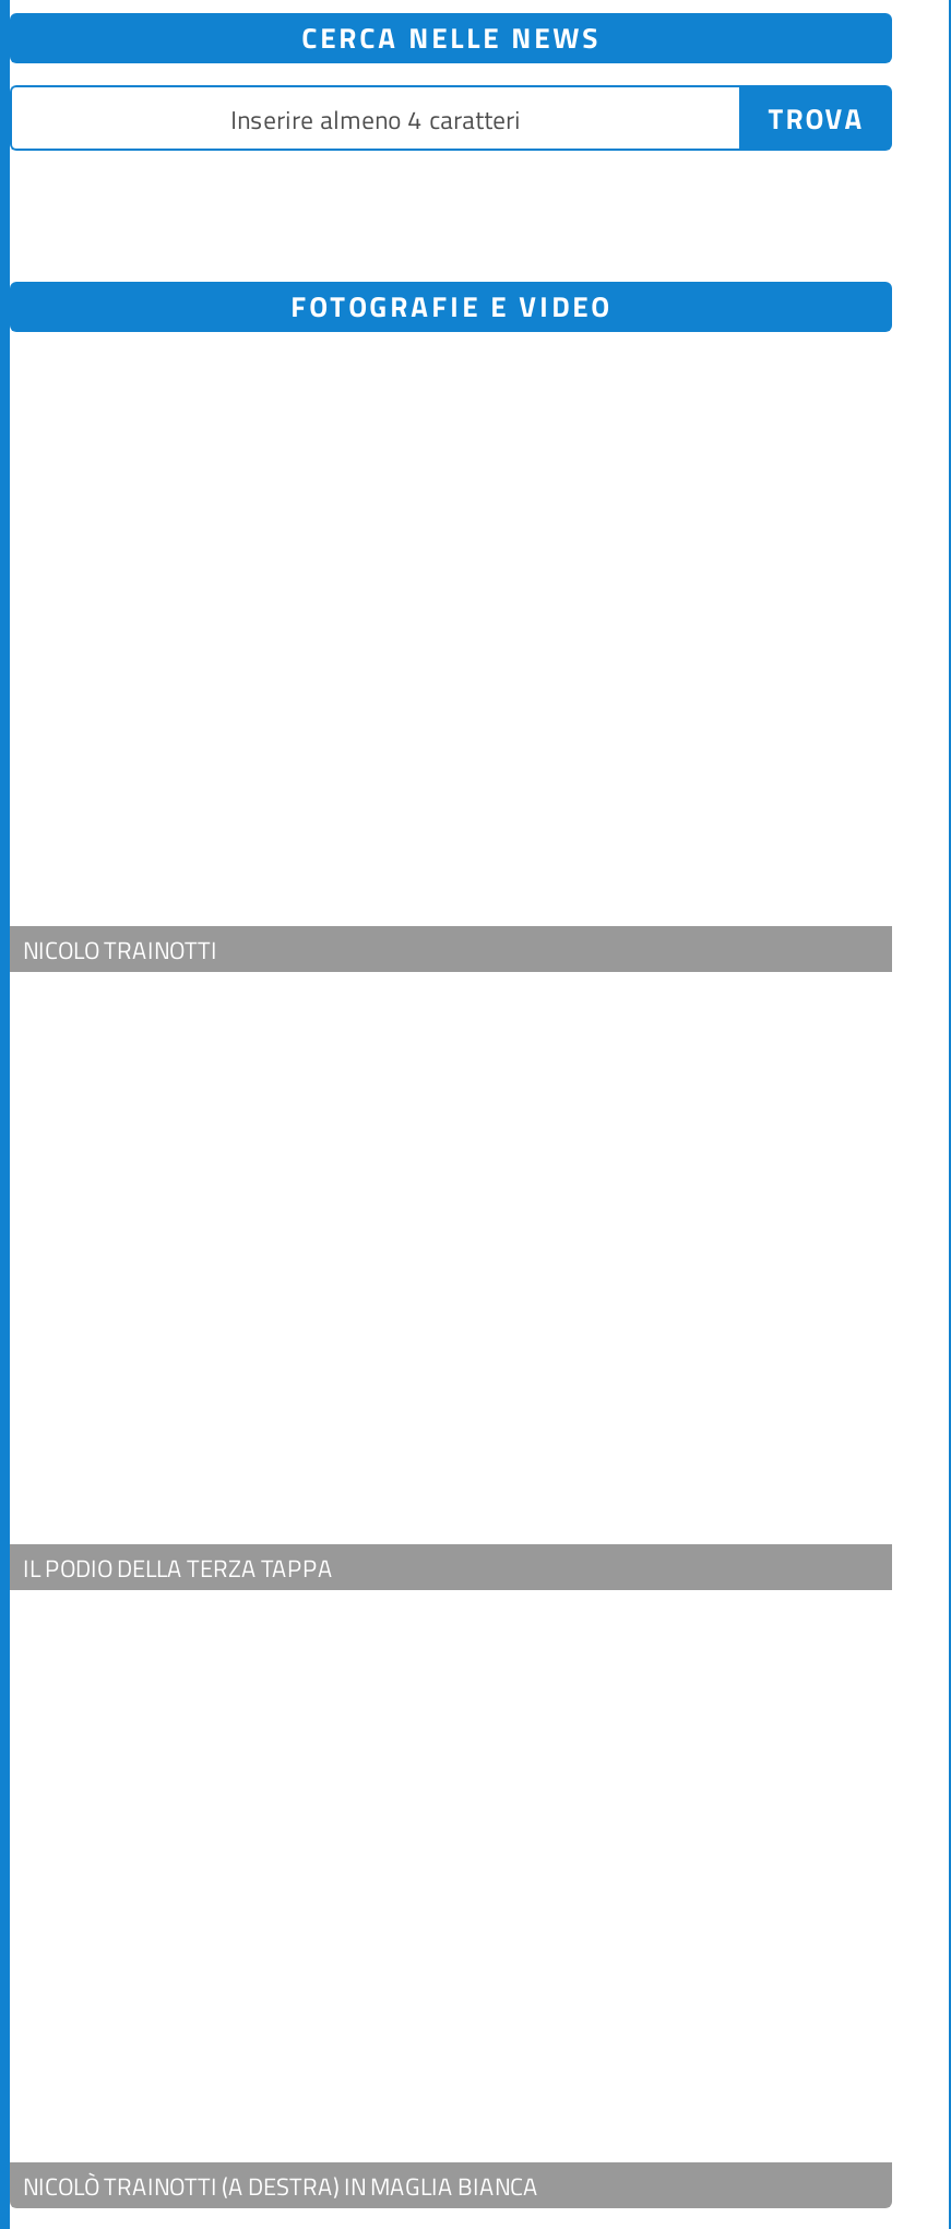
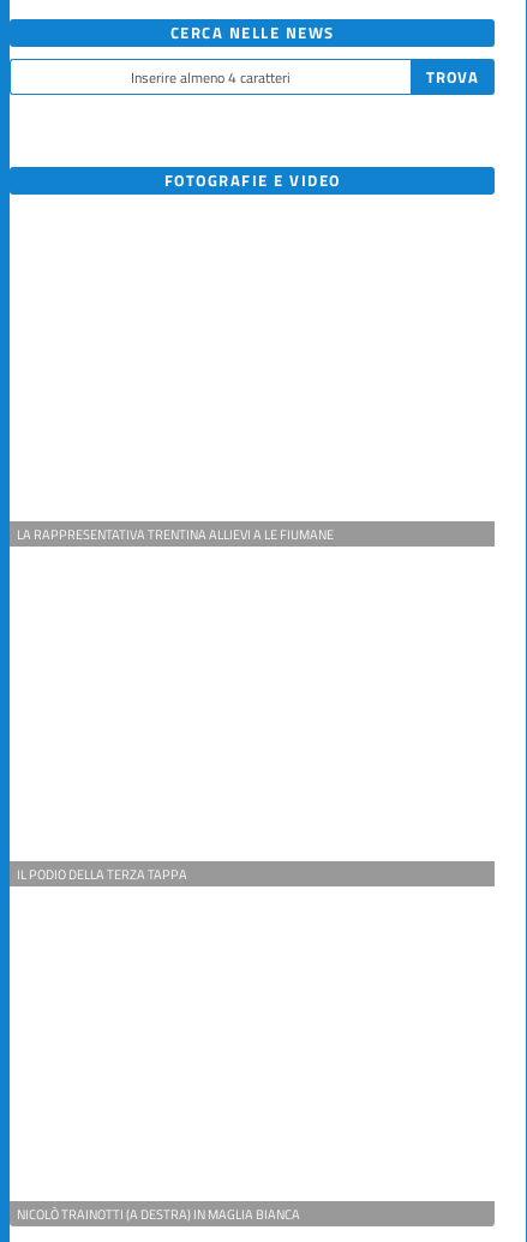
[23,931,217,968] NICOLO TRAINOTTI -> [17,524,334,544] LA RAPPRESENTATIVA TRENTINA ALLIEVI A LE FIUMANE

